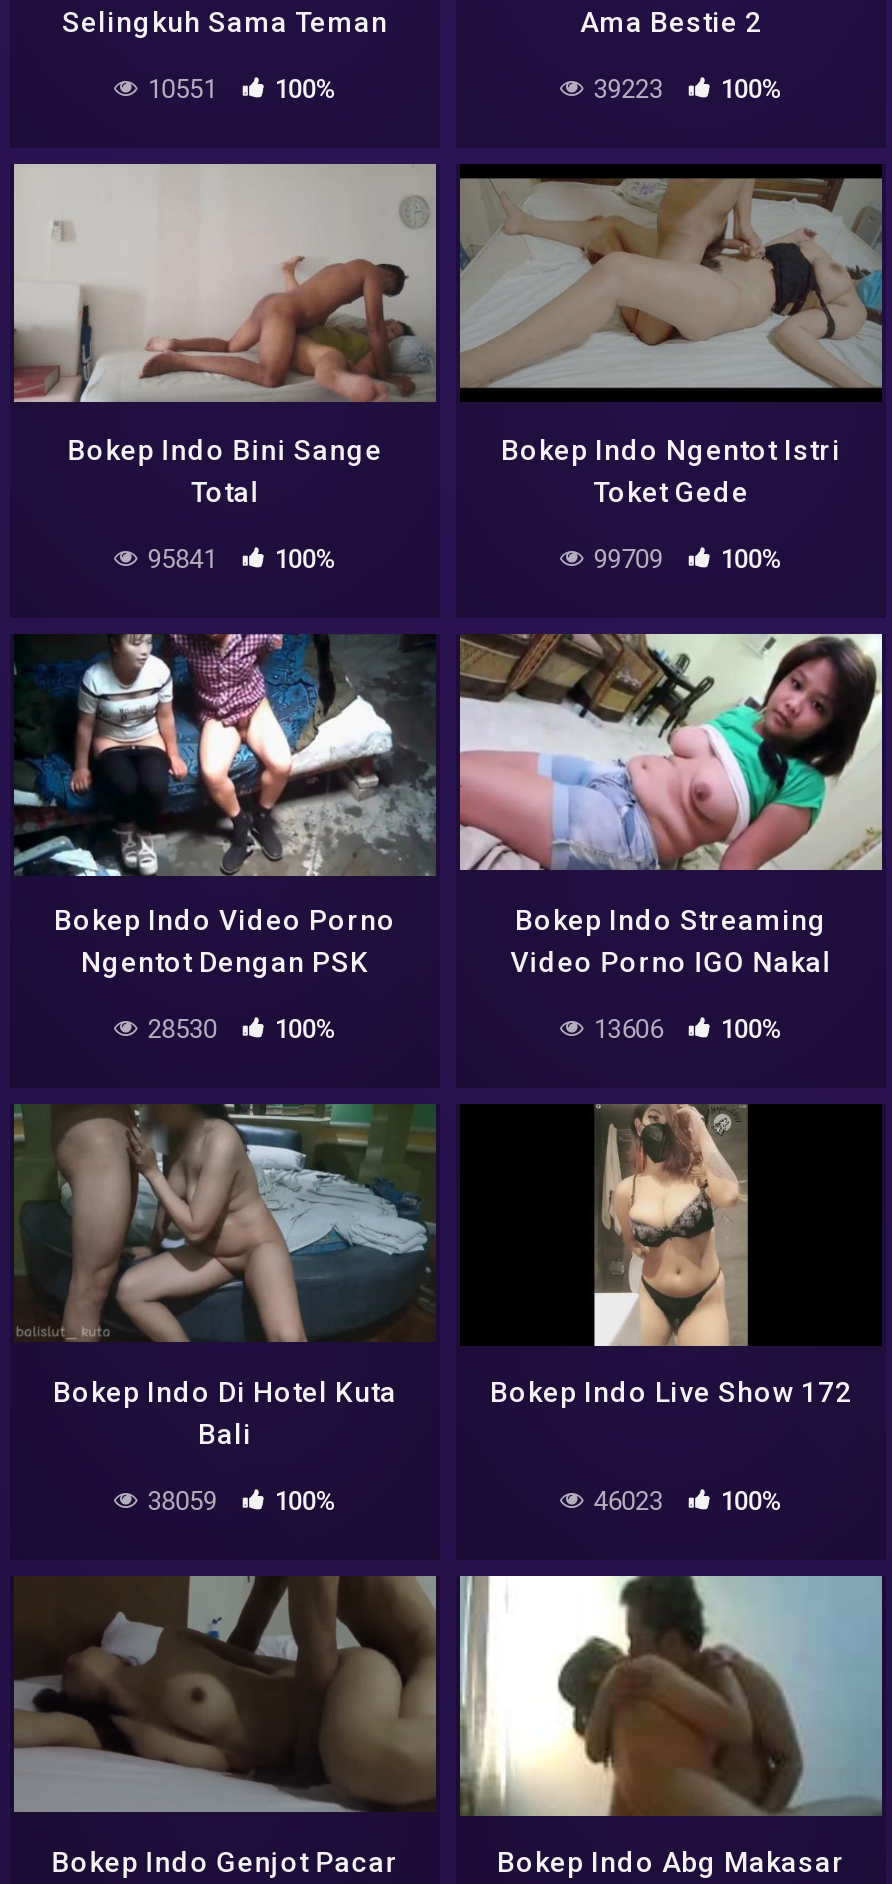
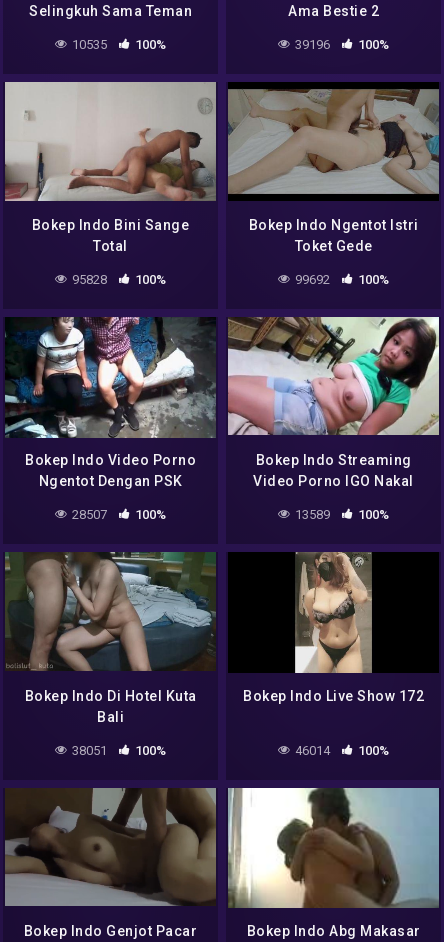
[142,75,336,105] 10551 100% -> [69,37,166,52] 10535 100%
[588,75,782,105] 39223 100% -> [292,37,389,52] 39196 100%
[142,545,336,575] 95841 100% -> [69,272,166,287] 95828 100%
[588,545,782,575] 99709 100% -> [292,272,389,287] 99692 100%
[142,1015,336,1045] 28530 100% -> [69,507,166,522] 28507 100%
[588,1015,782,1045] 13606 100% -> [292,507,389,522] 13589 100%
[142,1485,336,1515] 38059 100% -> [69,742,166,757] 38051 100%
[588,1485,782,1515] 46023 100% -> [292,742,389,757] 46014 100%

